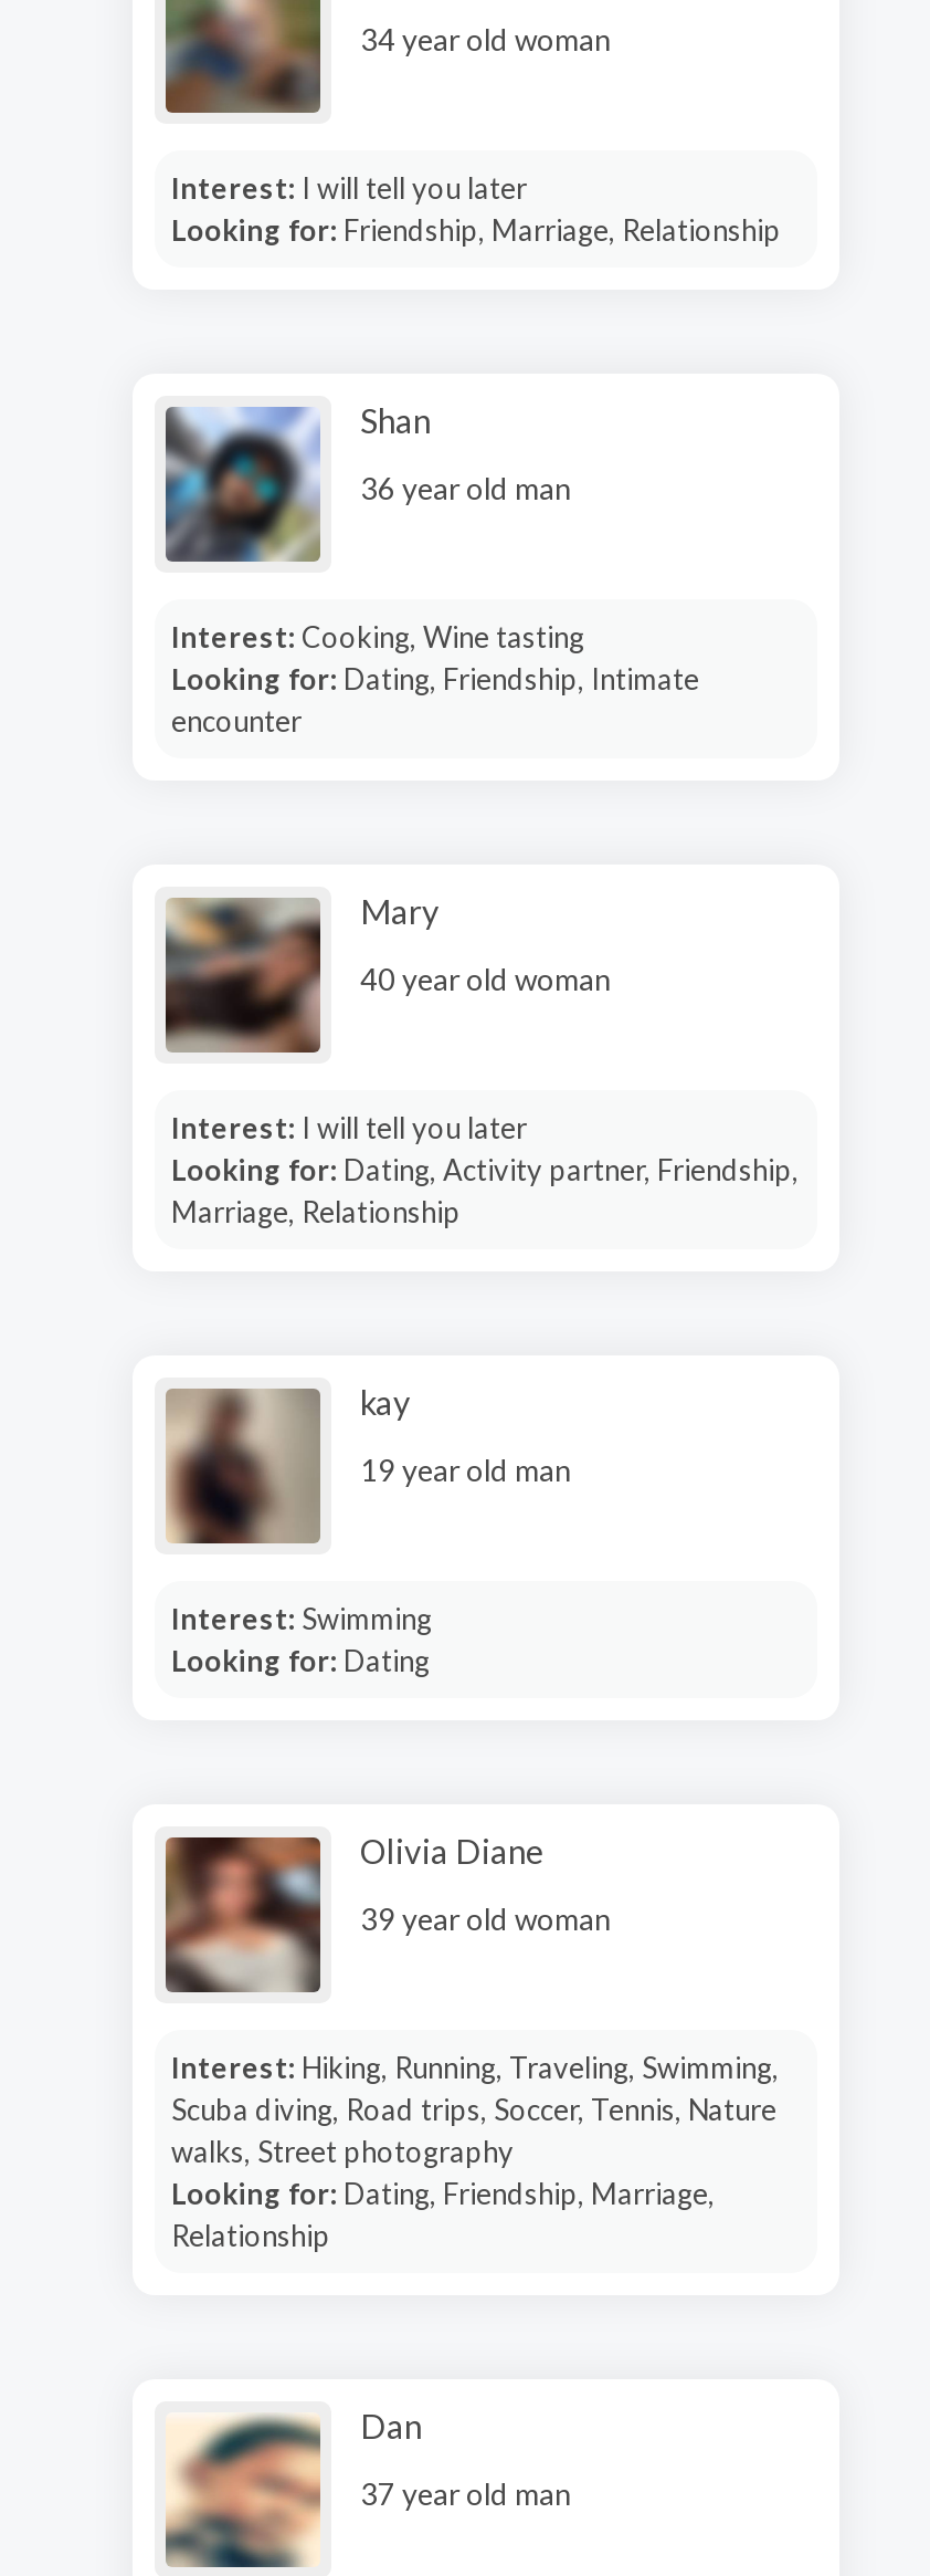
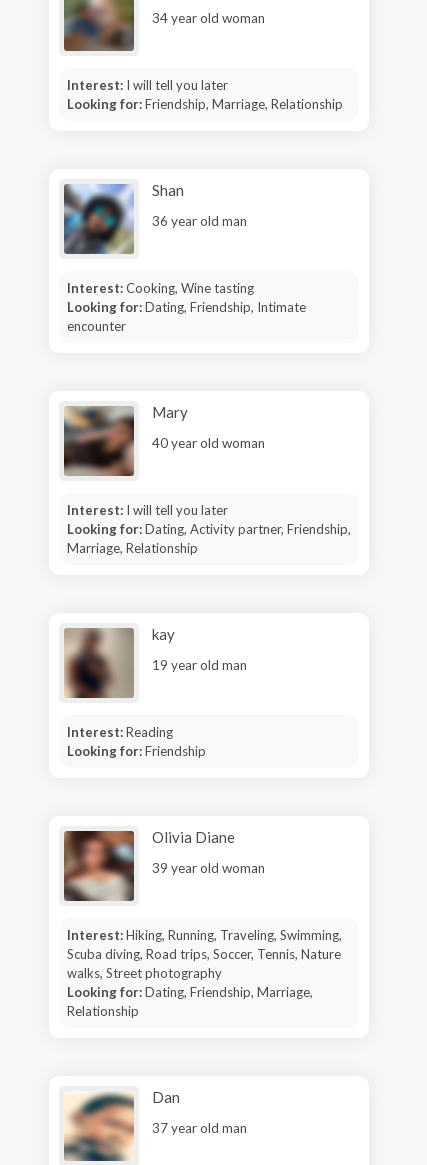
[171,1600,432,1635] Interest: Swimming -> [66,723,172,739] Interest: Reading
[171,1642,430,1677] Looking for: Dating -> [66,742,205,758] Looking for: Friendship

